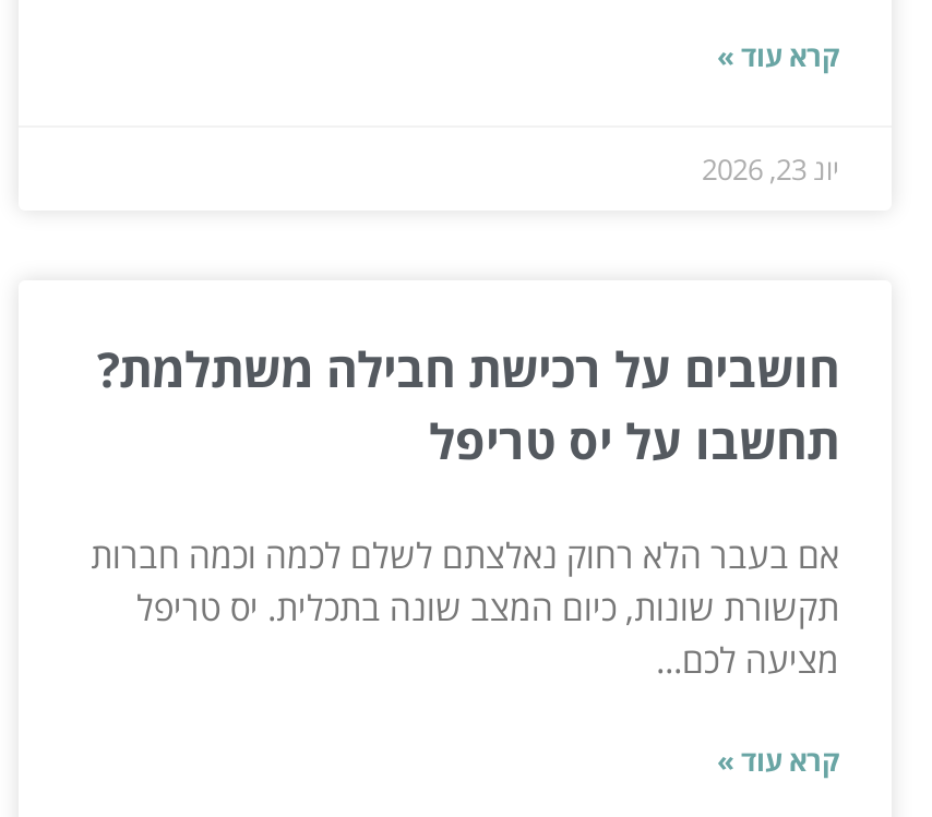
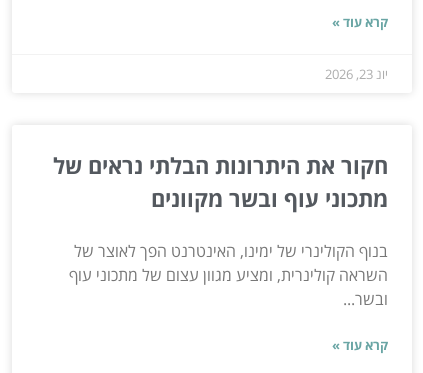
[97,336,839,473] חושבים על רכישת חבילה משתלמת? | תחשבו על יס טריפל -> [53,150,388,213] חקור את היתרונות הבלתי נראים של | מתכוני עוף ובשר מקוונים
[91,532,839,685] אם בעבר הלא רחוק נאלצתם לשלם לכמה וכמה חברות | תקשורת שונות, כיום המצב שונה בתכלית. יס טריפל | מציעה לכם... -> [69,240,388,310] בנוף הקולינרי של ימינו, האינטרנט הפך לאוצר של | השראה קולינרית, ומציע מגוון עצום של מתכוני עוף | ובשר...

